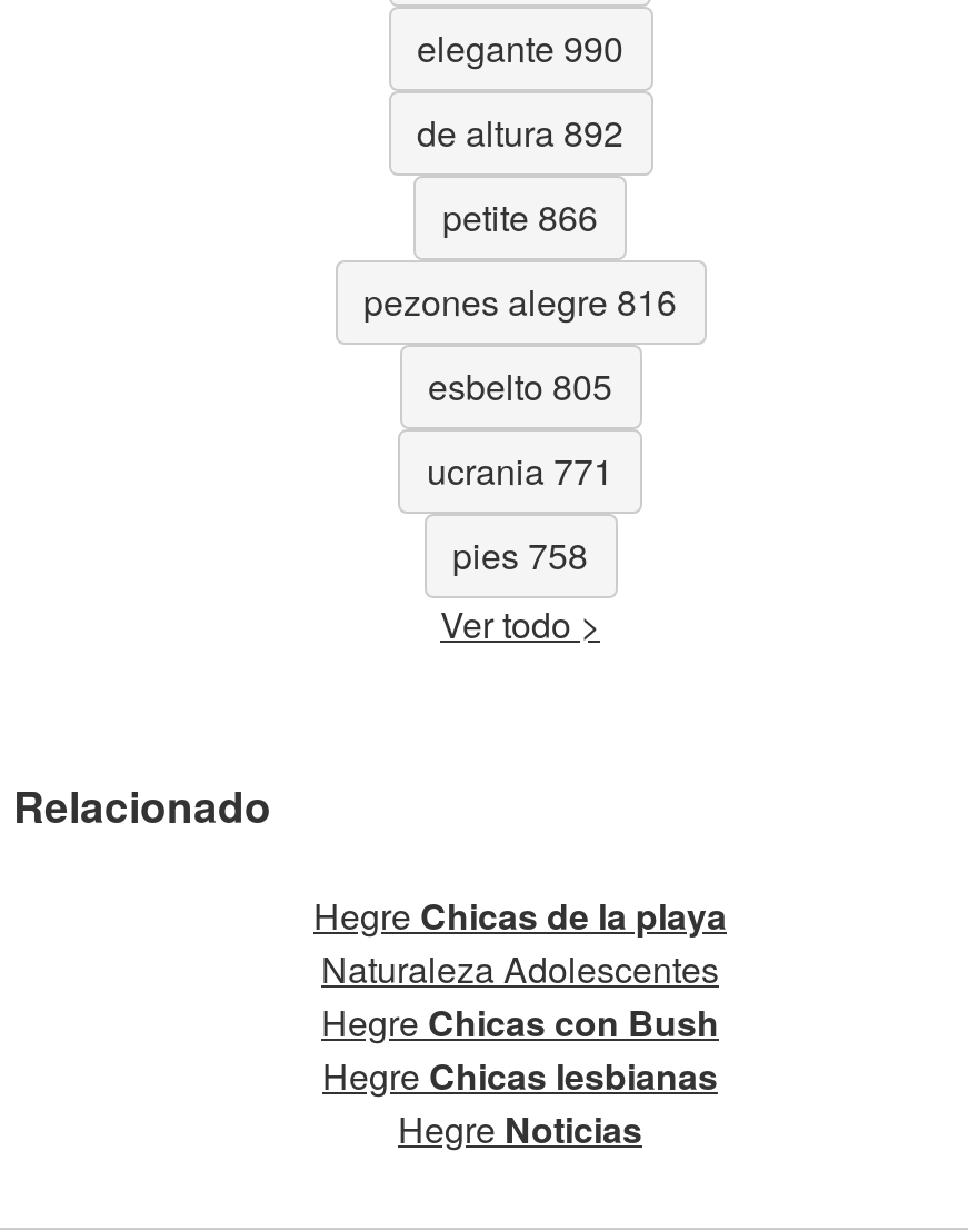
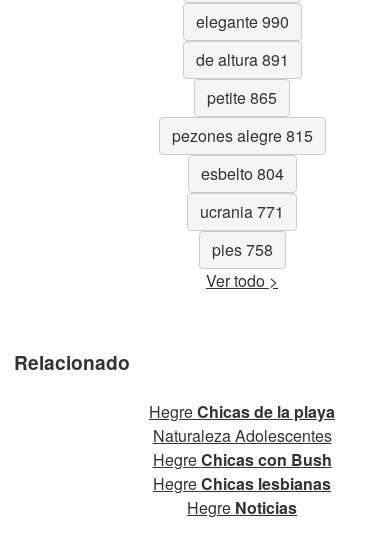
[417,107,623,158] de altura 892 -> [195,48,288,71] de altura 891
[442,192,598,243] petite 866 -> [207,86,277,109] petite 865
[363,276,677,327] pezones alegre 816 -> [171,124,312,147] pezones alegre 815
[428,361,612,412] esbelto 805 -> [200,162,283,185] esbelto 804

